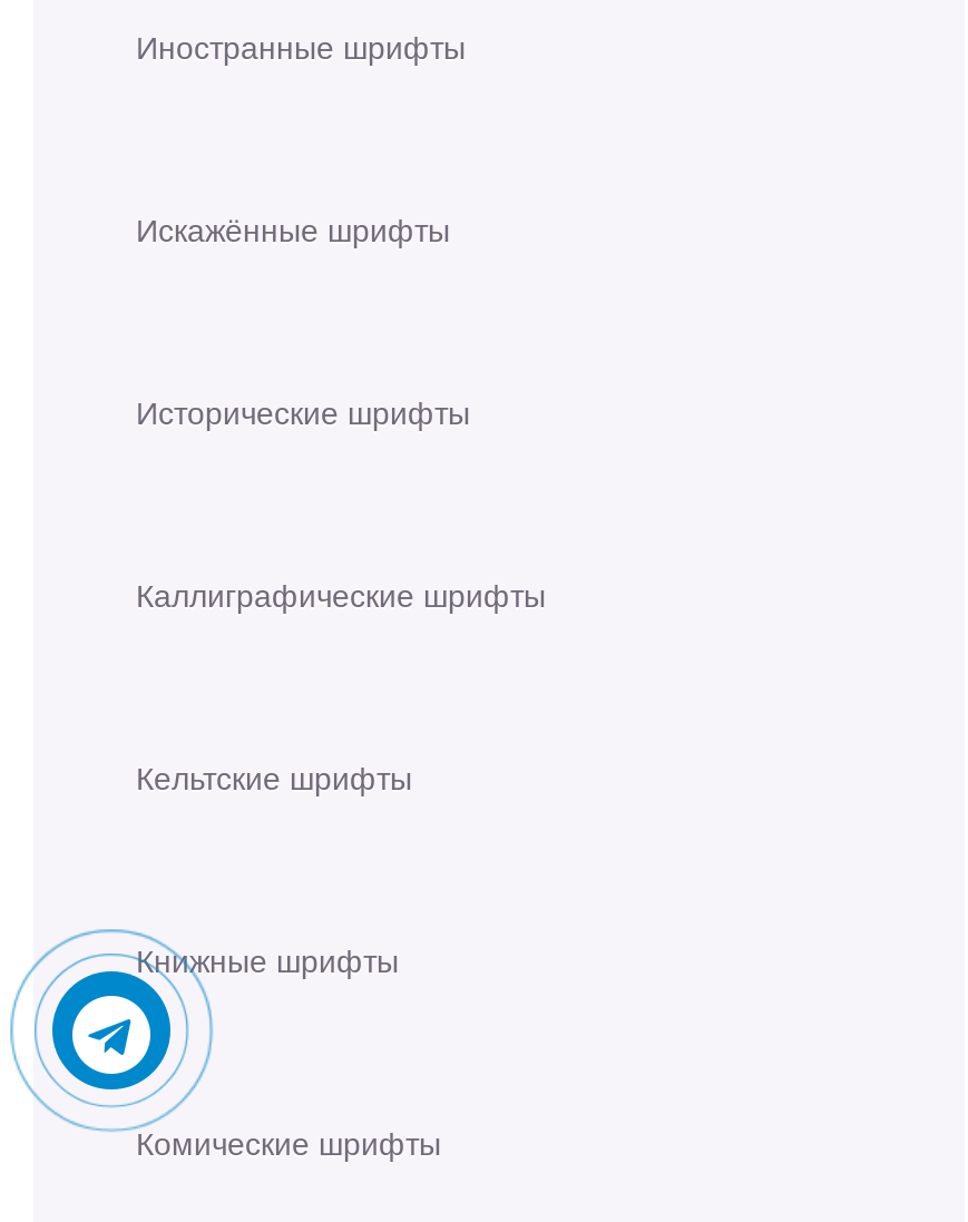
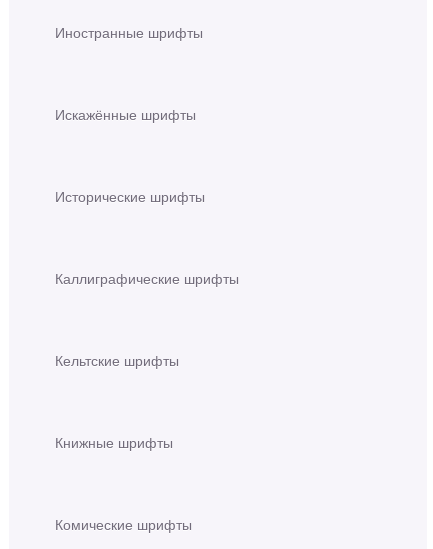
[7,926,216,1135] [image] -> none

